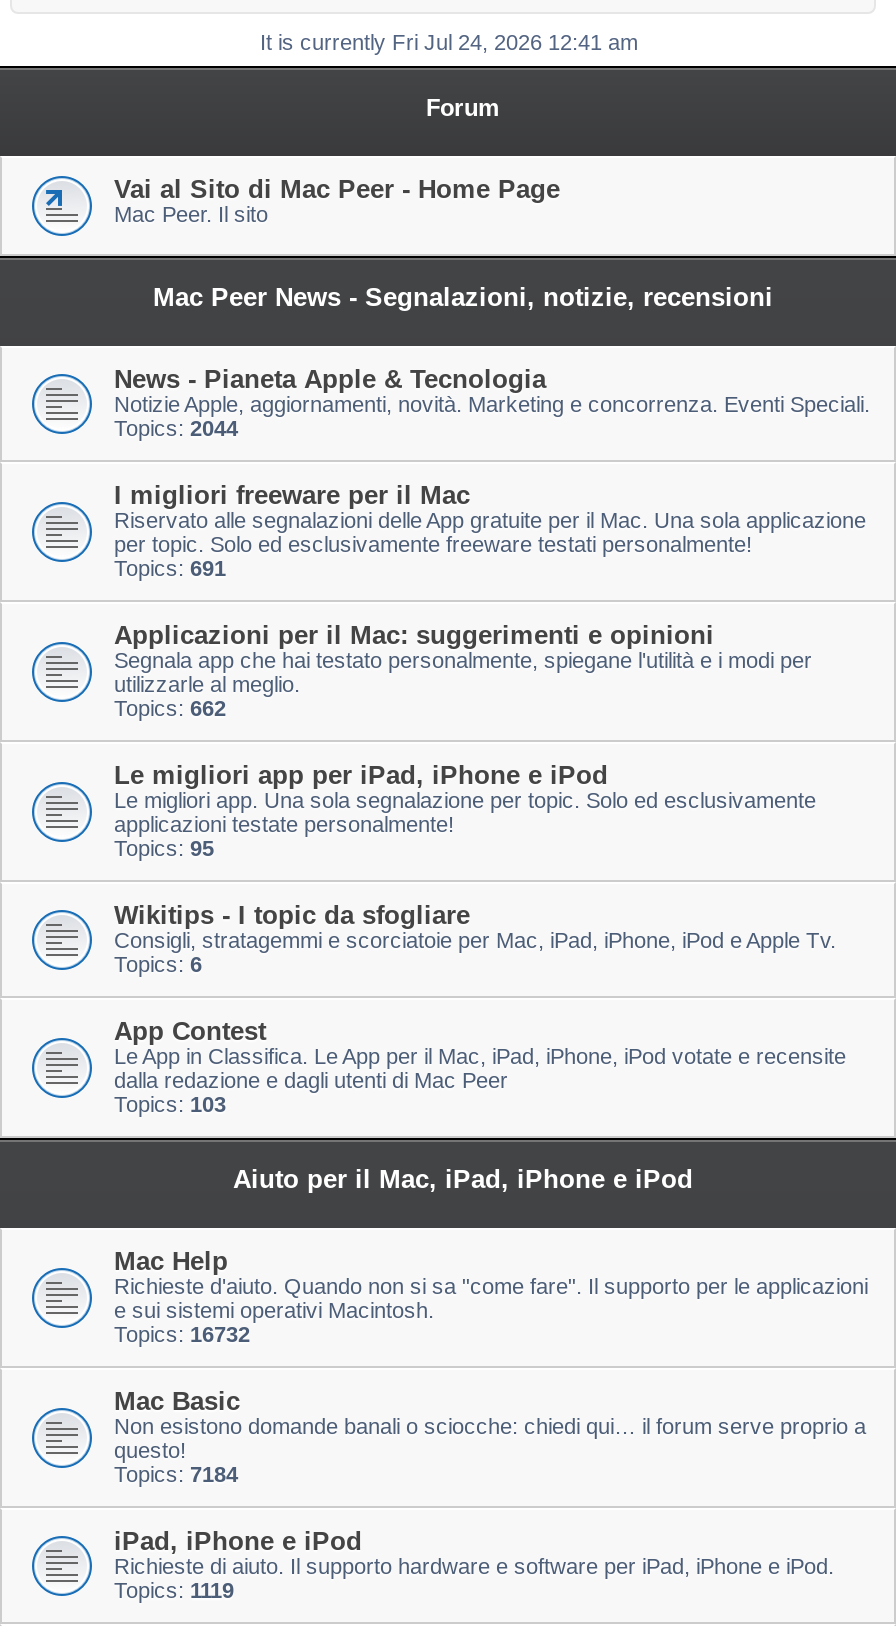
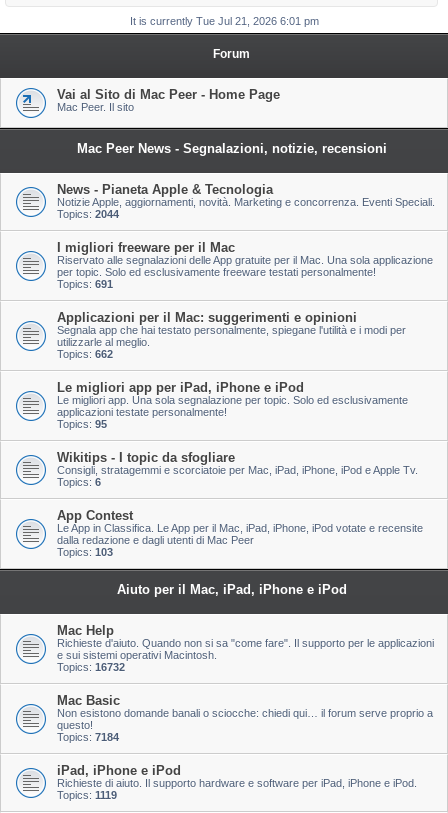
[260,30,638,54] It is currently Fri Jul 24, 2026 12:41 am -> [130,15,319,27] It is currently Tue Jul 21, 2026 6:01 pm

